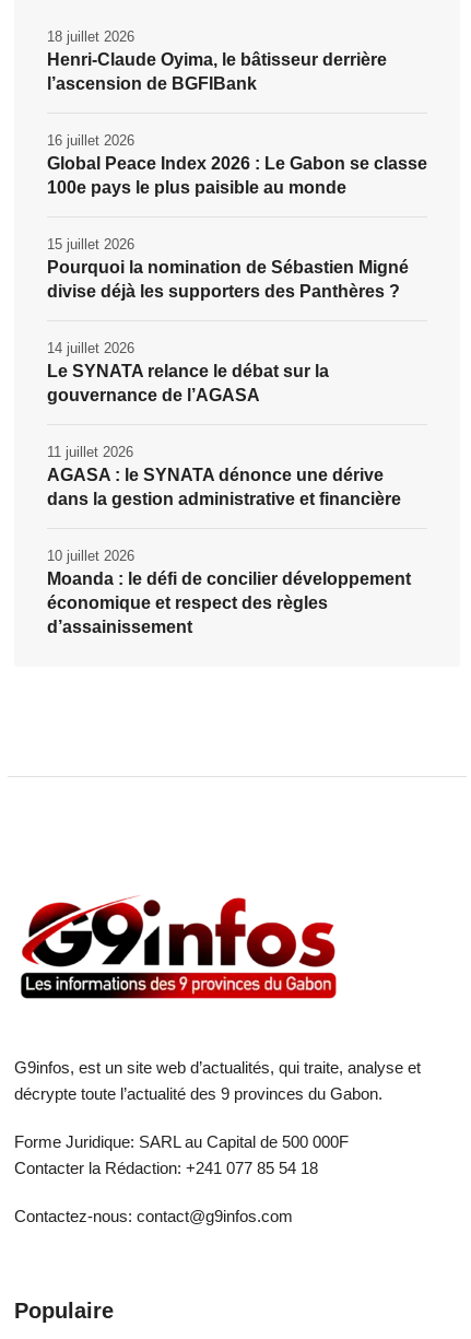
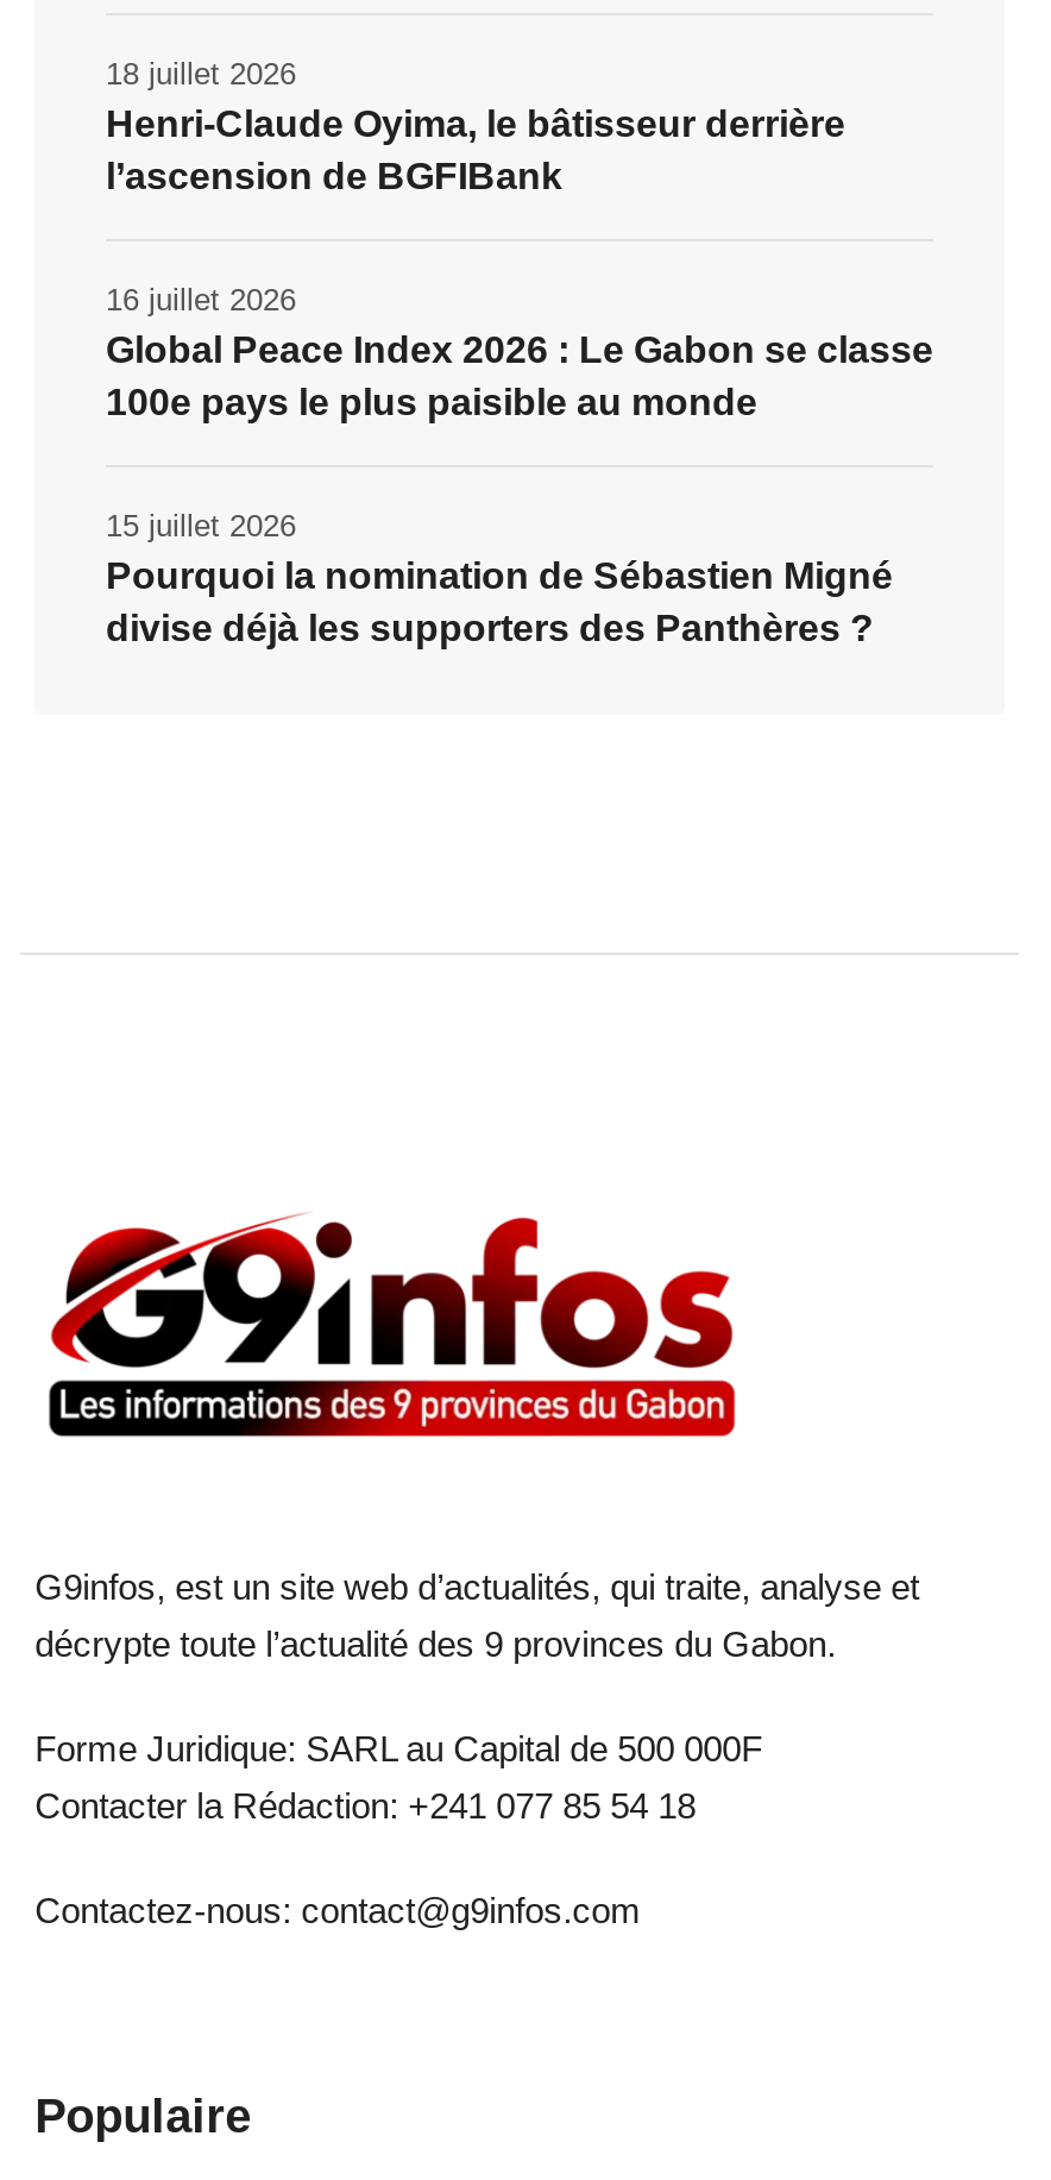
[47,340,134,356] 14 juillet 2026 -> none
[47,362,329,404] Le SYNATA relance le débat sur la | gouvernance de l’AGASA -> none
[47,444,133,460] 11 juillet 2026 -> none
[47,466,401,508] AGASA : le SYNATA dénonce une dérive | dans la gestion administrative et financière -> none
[47,548,134,564] 10 juillet 2026 -> none
[47,569,411,636] Moanda : le défi de concilier développement | économique et respect des règles | d’assainissement -> none

